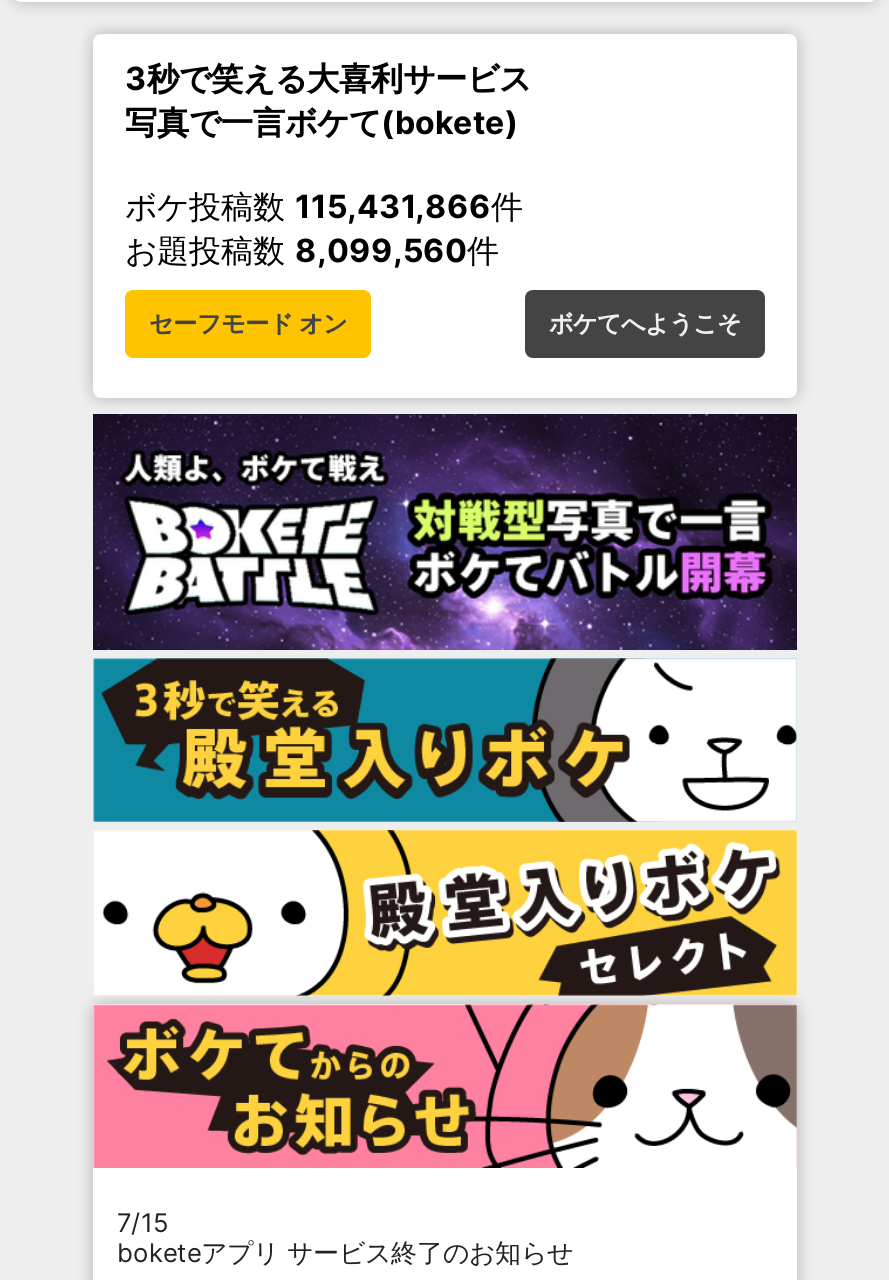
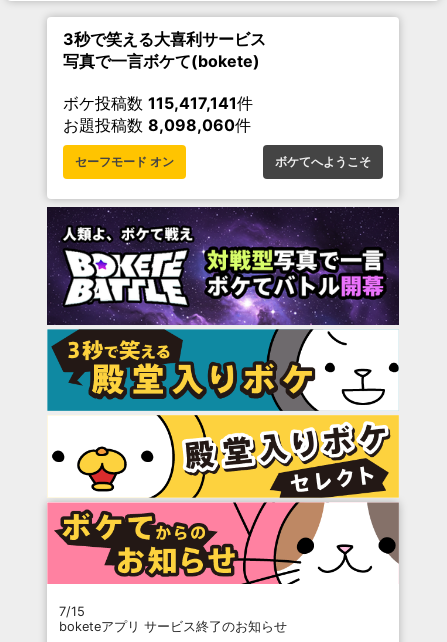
[125,187,523,227] ボケ投稿数115,431,866件 -> [63,93,253,113] ボケ投稿数115,417,141件
[125,231,499,271] お題投稿数8,099,560件 -> [63,115,251,135] お題投稿数8,098,060件

